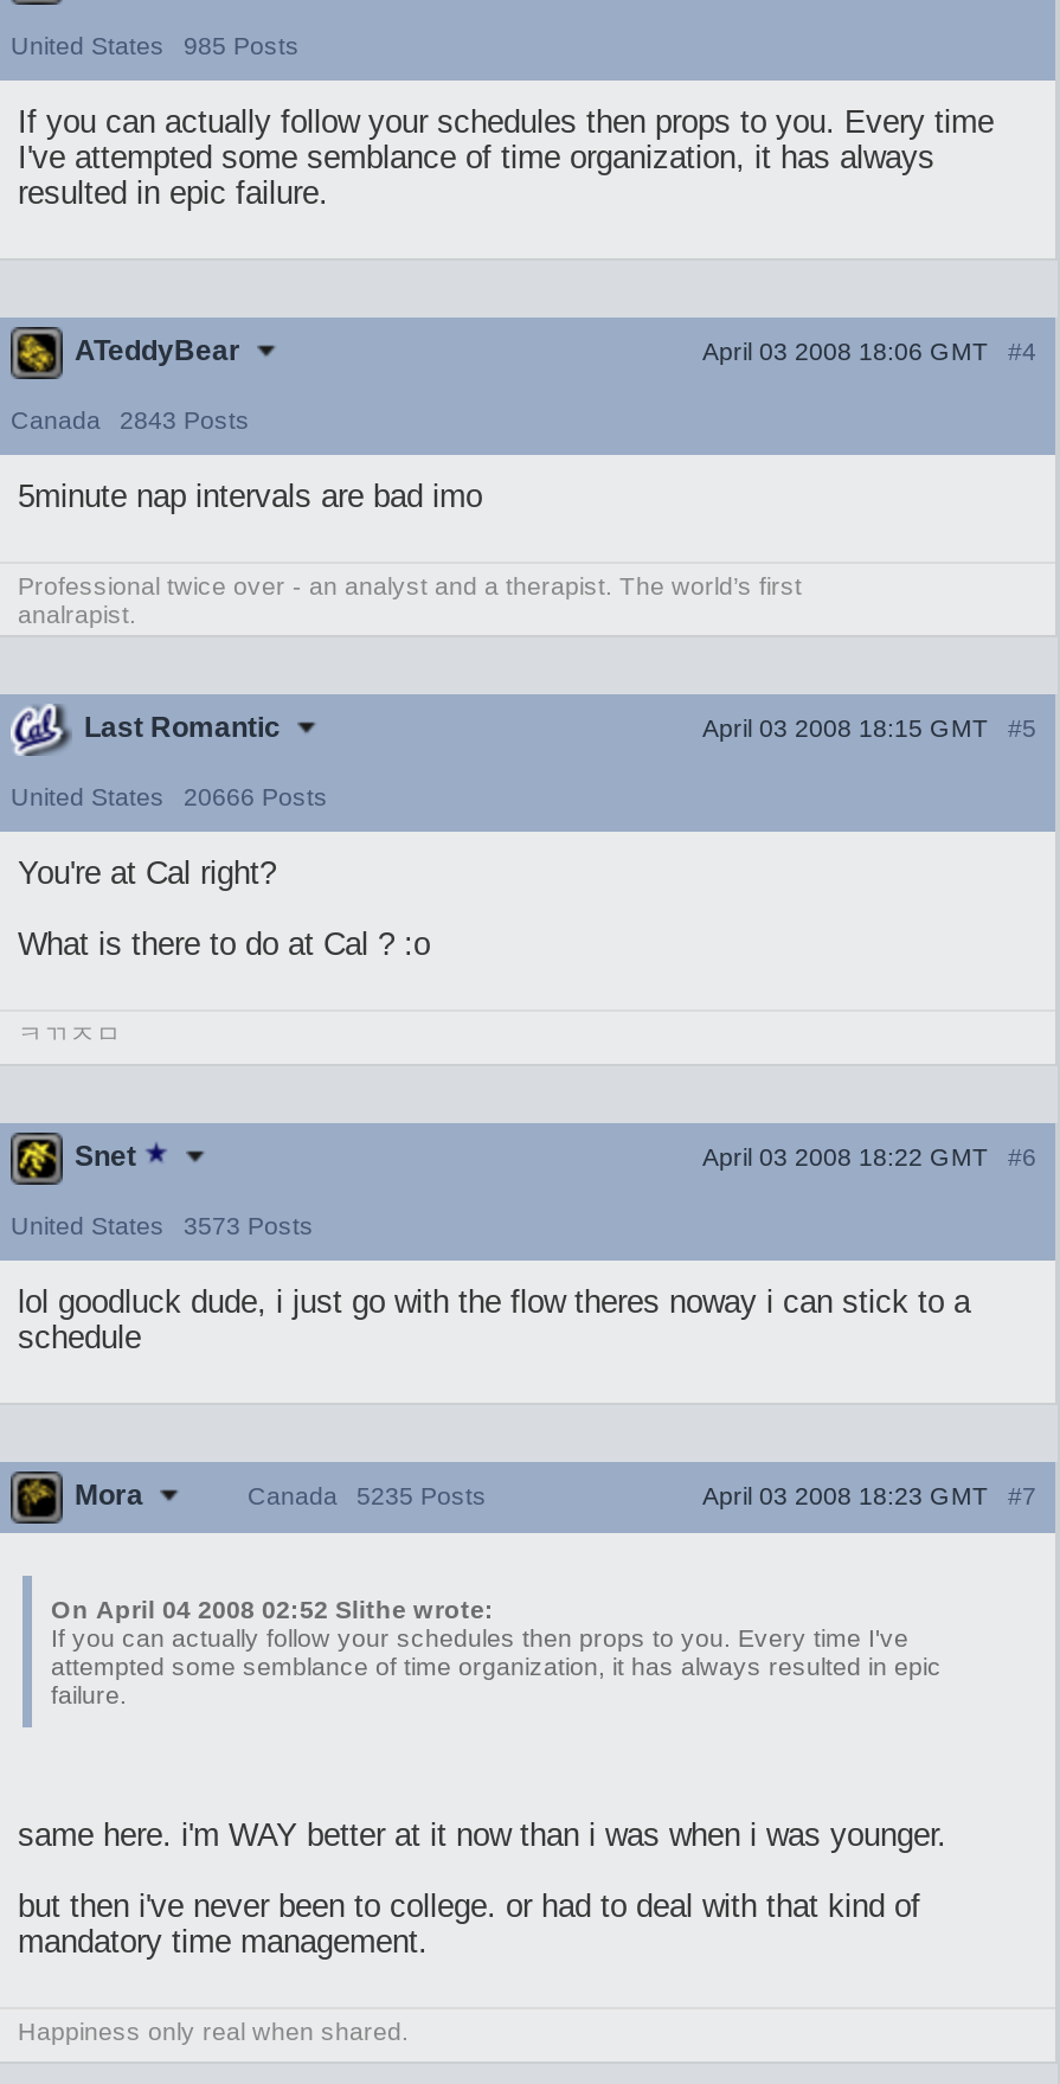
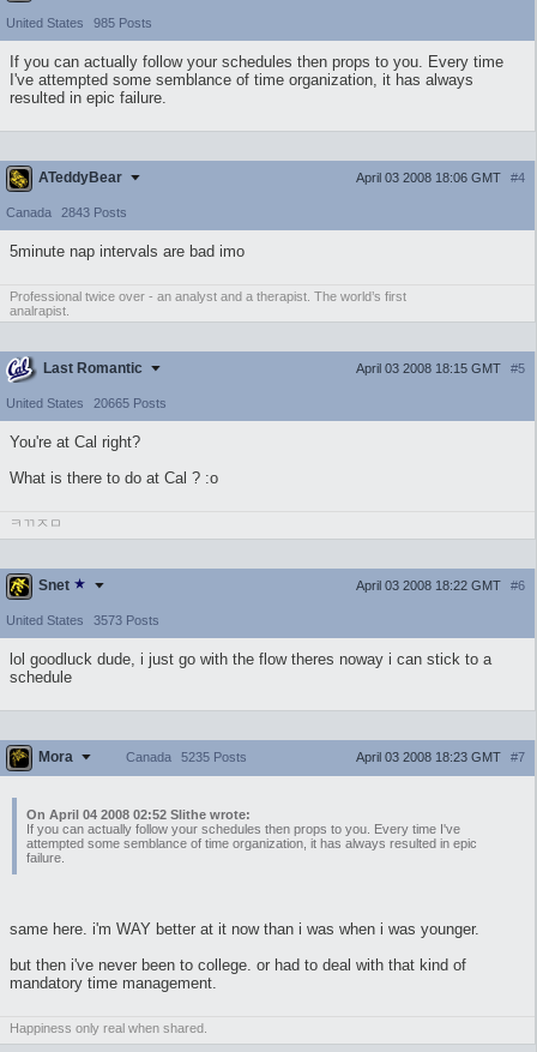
[11,783,328,811] United States 20666 Posts -> [6,396,167,411] United States 20665 Posts

